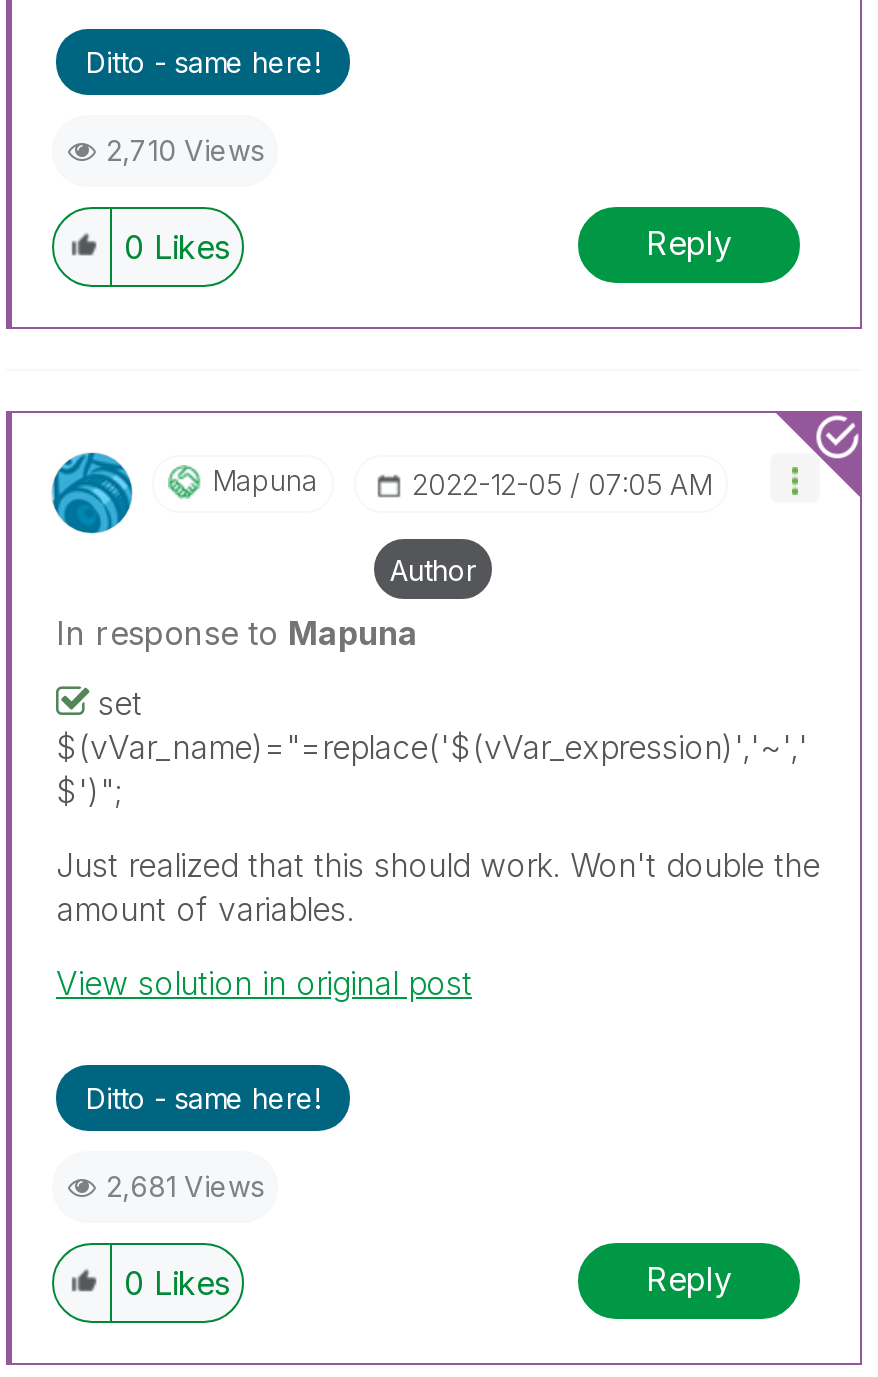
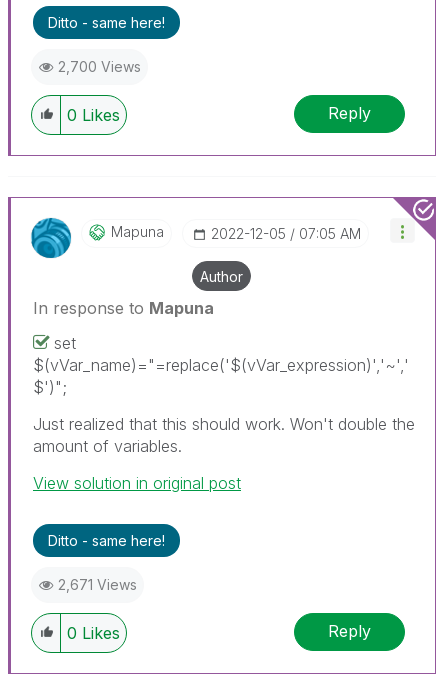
[106,132,264,166] 2,710 Views -> [58,57,141,74] 2,700 Views
[106,1168,264,1202] 2,681 Views -> [58,575,137,592] 2,671 Views

